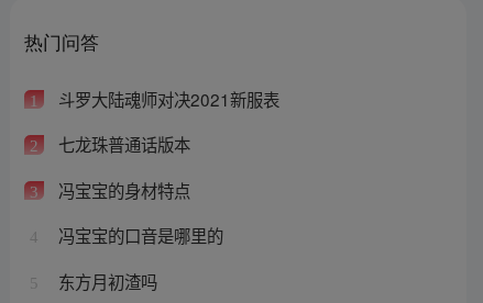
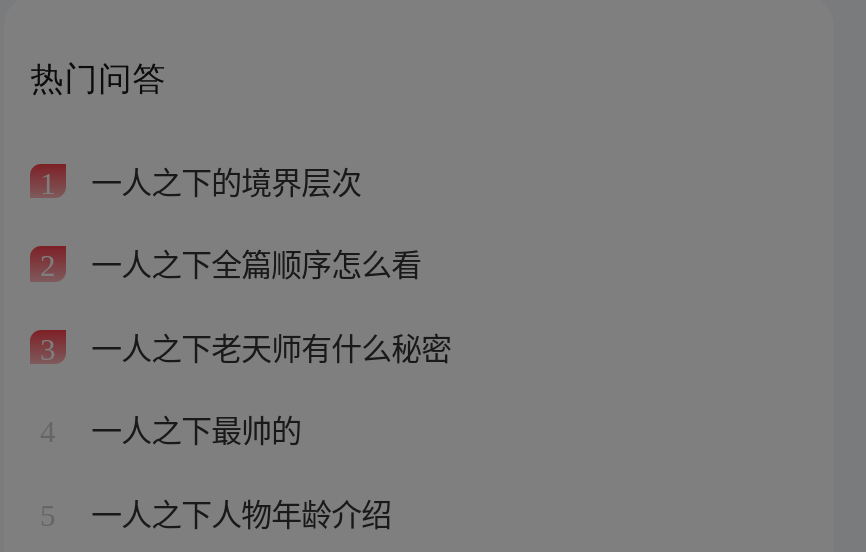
[58,86,279,110] 斗罗大陆魂师对决2021新服表 -> [91,157,361,201] 一人之下的境界层次
[58,132,190,156] 七龙珠普通话版本 -> [91,240,421,284] 一人之下全篇顺序怎么看
[58,178,190,202] 冯宝宝的身材特点 -> [91,324,451,368] 一人之下老天师有什么秘密
[58,223,223,247] 冯宝宝的口音是哪里的 -> [91,407,301,451] 一人之下最帅的
[58,269,157,293] 东方月初渣吗 -> [91,490,391,534] 一人之下人物年龄介绍

